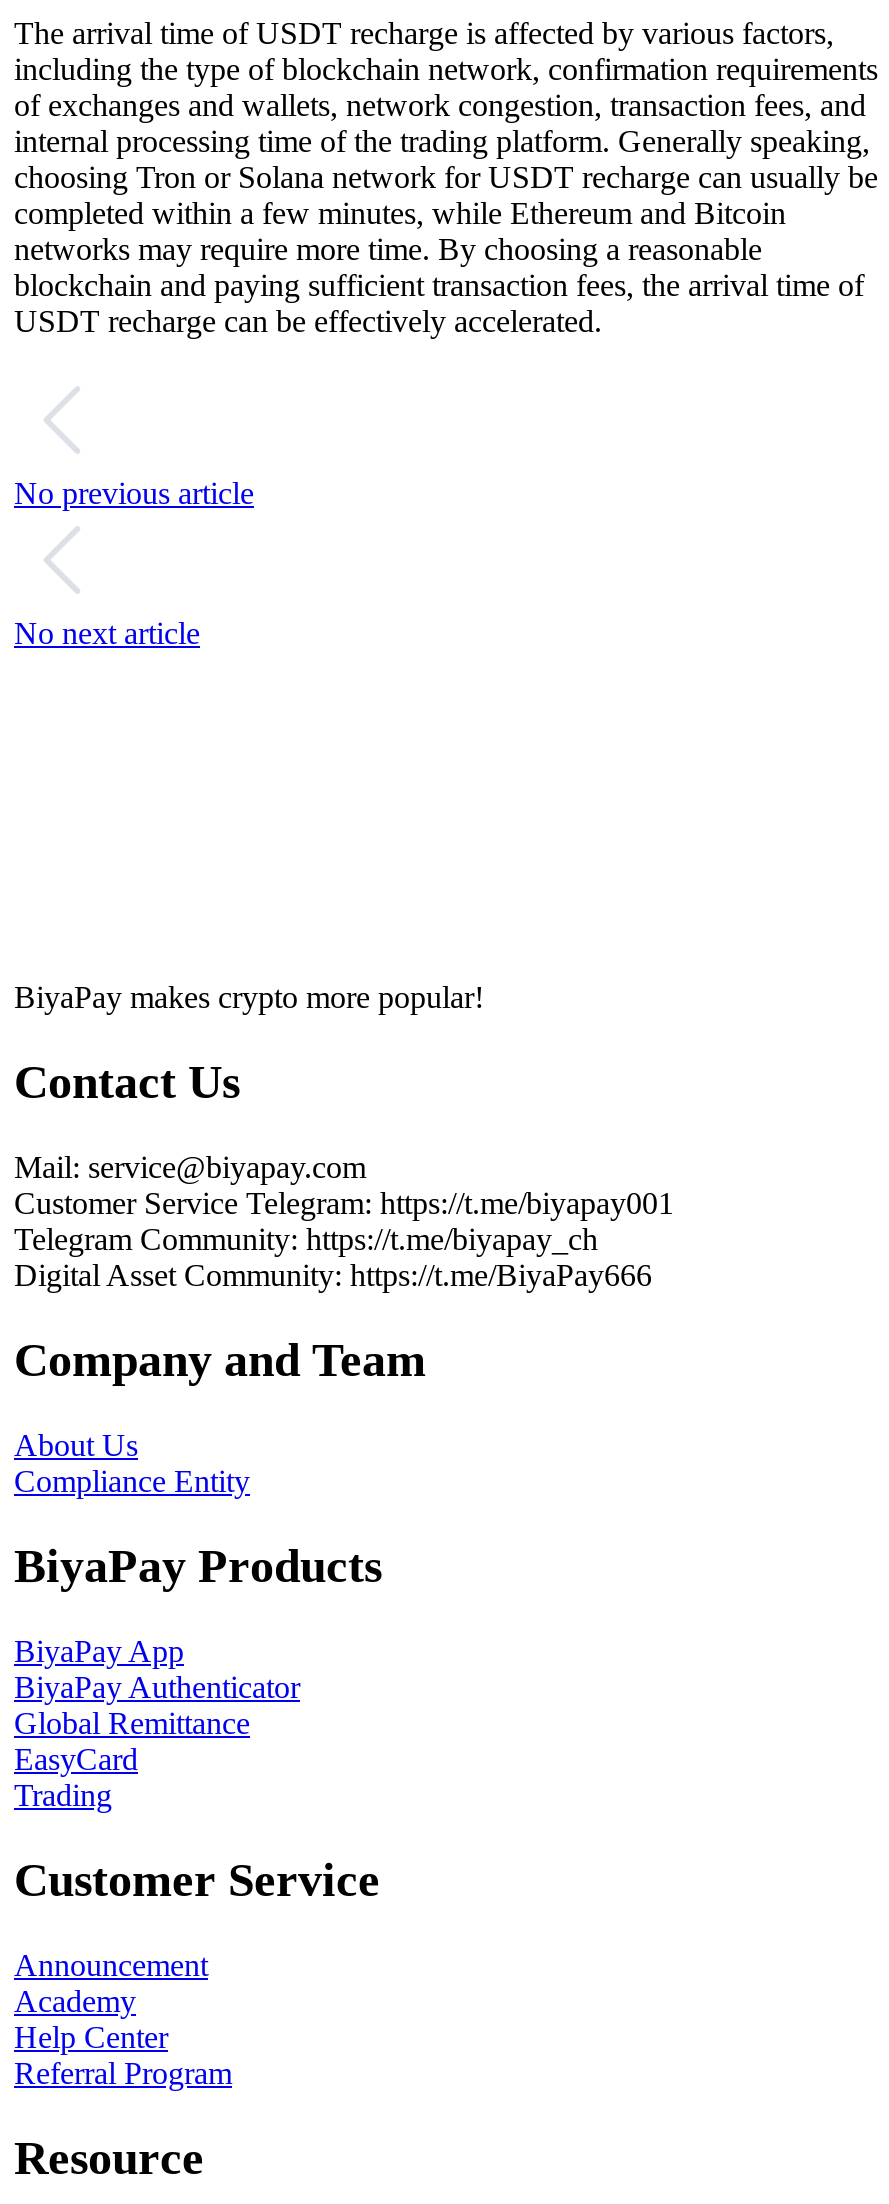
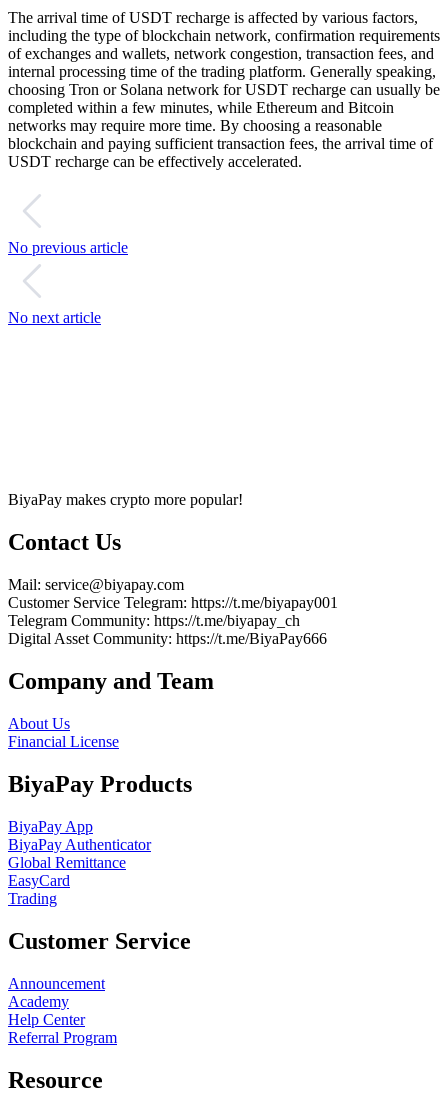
[14,1464,250,1498] Compliance Entity -> [8,733,119,750] Financial License

